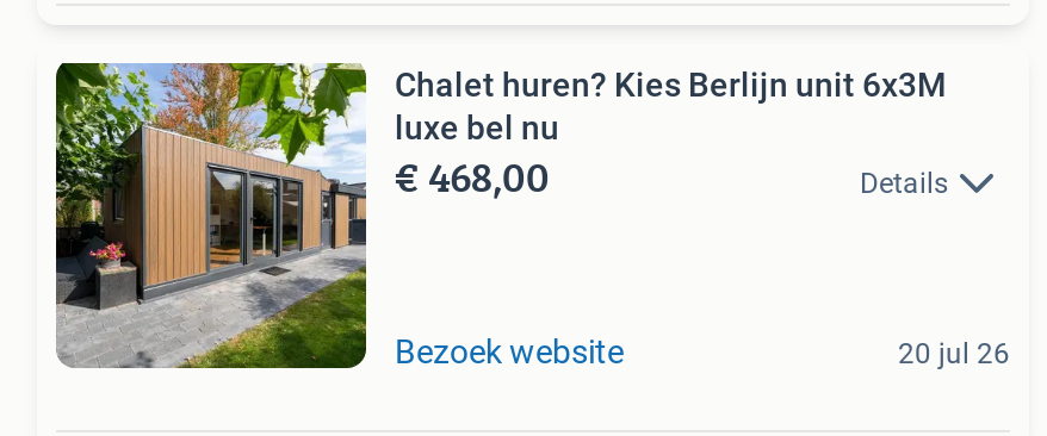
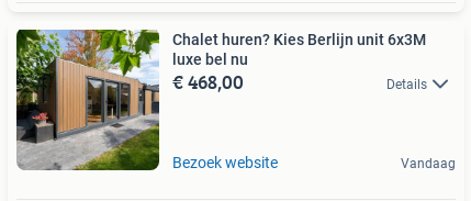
[898,338,1010,371] 20 jul 26 -> [401,156,456,171] Vandaag

